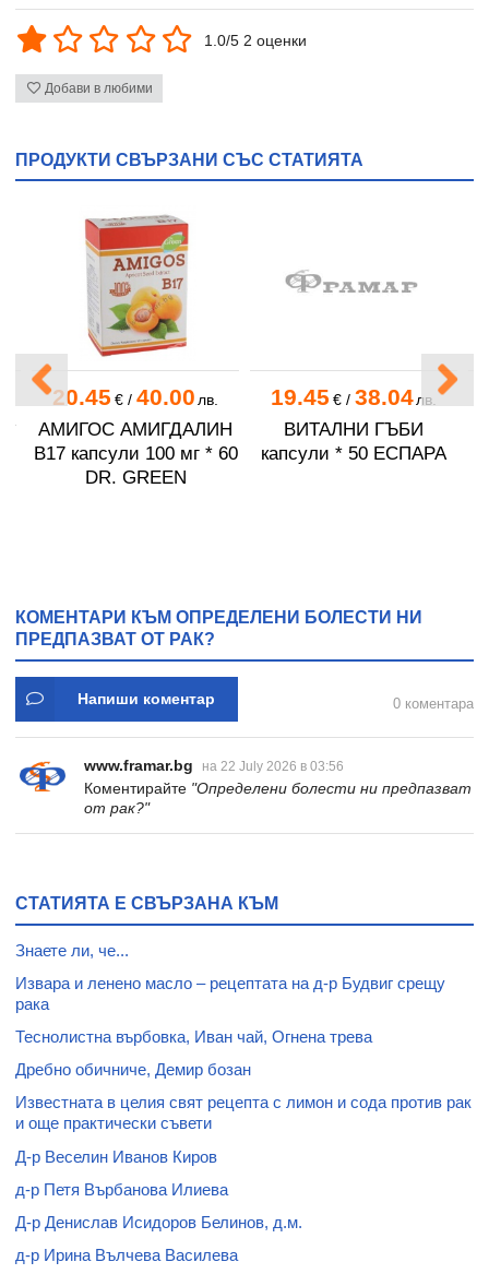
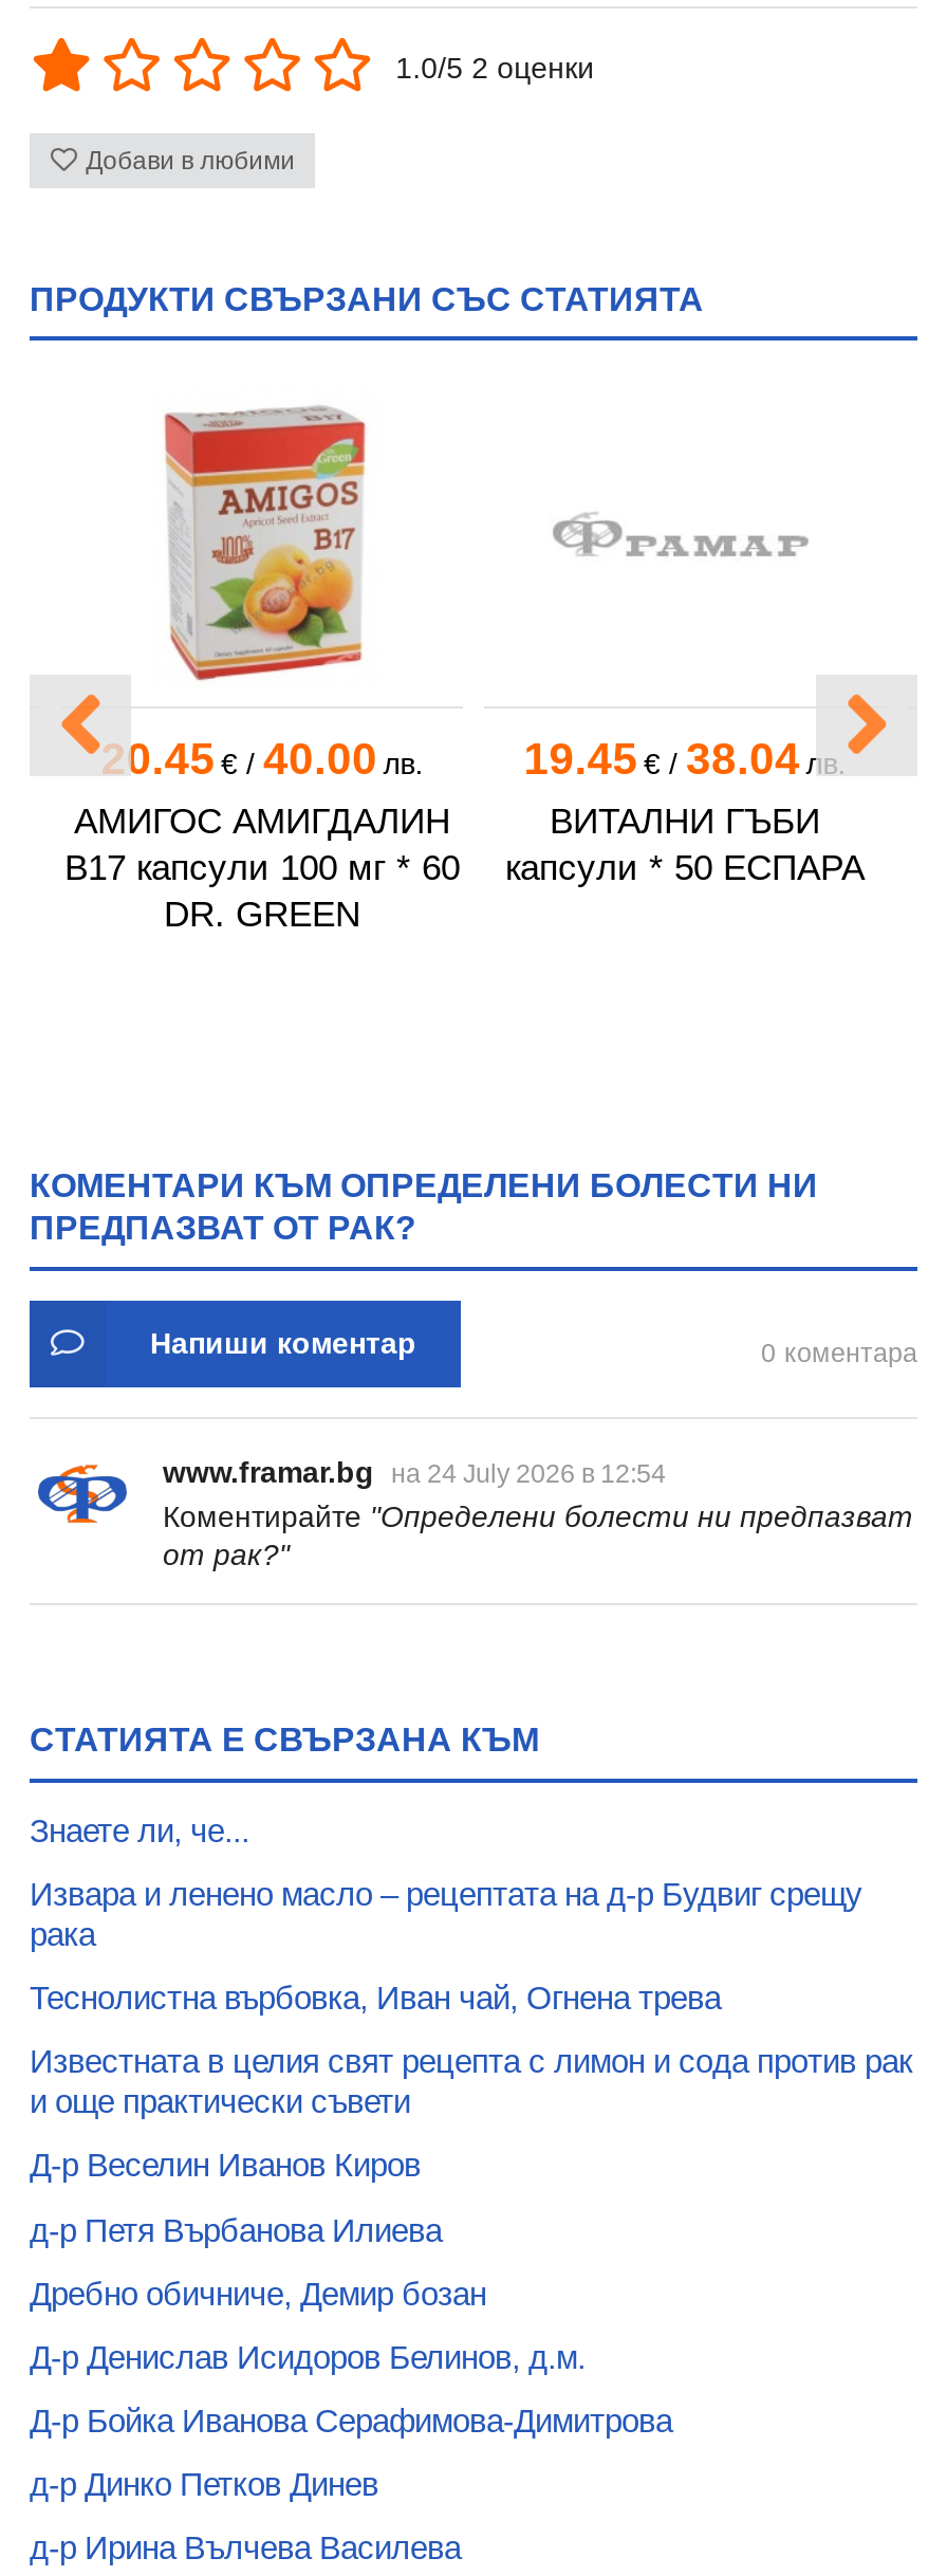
[84,756,344,773] www.framar.bg на 22 July 2026 в 03:56 -> [163,1454,666,1488] www.framar.bg на 24 July 2026 в 12:54
moved [15,1060,251,1079] -> [30,2275,486,2311]: Дребно обичниче, Демир бозан
moved [15,1093,472,1198] -> [30,2043,913,2247]: Известната в целия свят рецепта с лимон и сода против рак | и още практически съвети | Д-р Веселин Иванов Киров | д-р Петя Върбанова Илиева
none -> [30,2403,672,2503] Д-р Бойка Иванова Серафимова-Димитрова | д-р Динко Петков Динев

